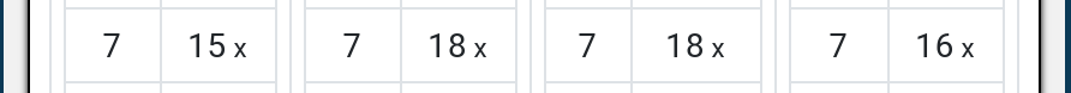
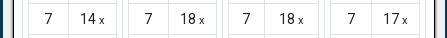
[103,27,248,65] 7 15 x -> [44,11,105,27] 7 14 x
[829,27,976,65] 7 16 x -> [347,11,408,27] 7 17 x

